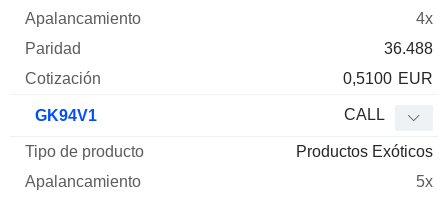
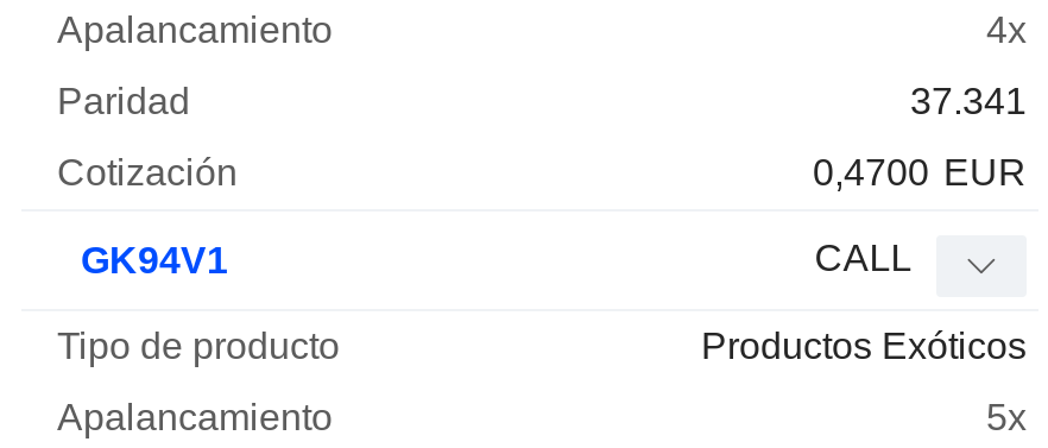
[384,40,433,57] 36.488 -> [910,81,1027,122] 37.341
[343,70,433,87] 0,5100 EUR -> [813,153,1027,193] 0,4700 EUR

